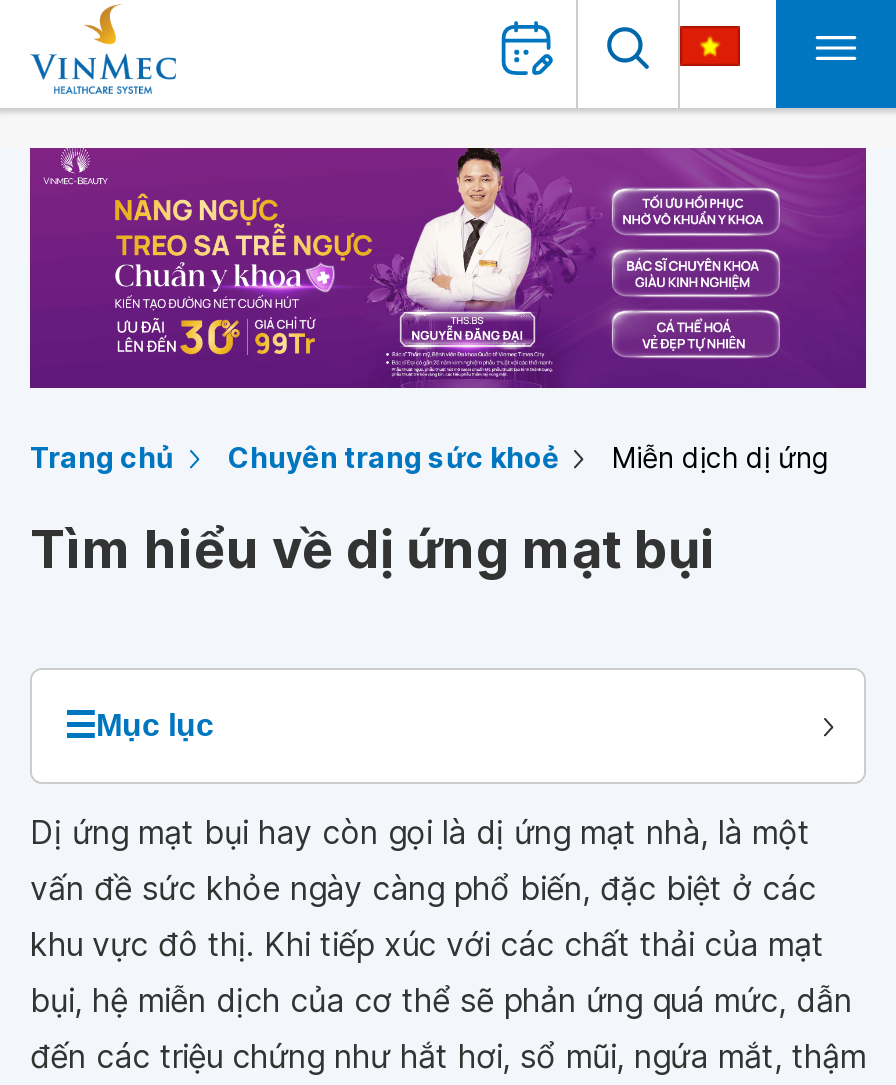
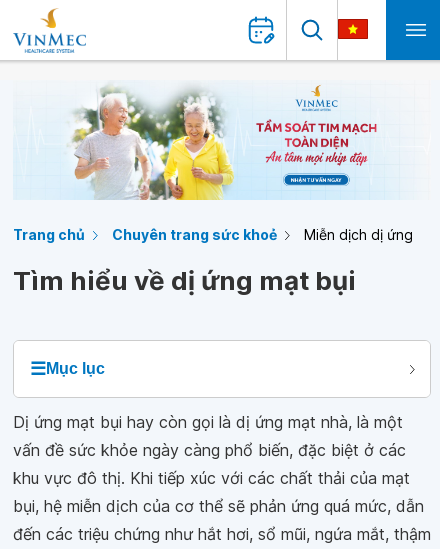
[28,146,868,390] [image] -> [13,80,431,201] [image]

